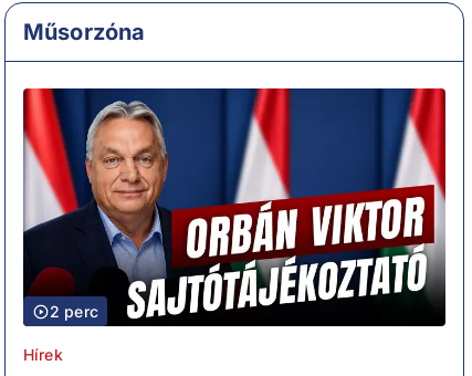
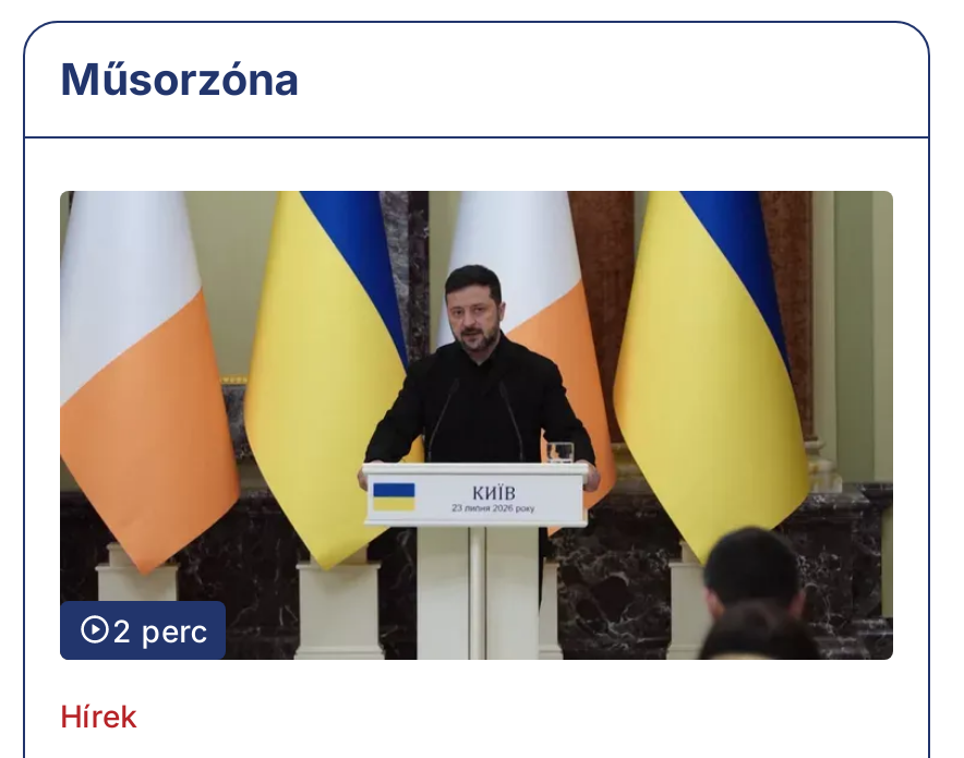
[22,87,447,327] [image] -> [58,188,895,661] [image]

